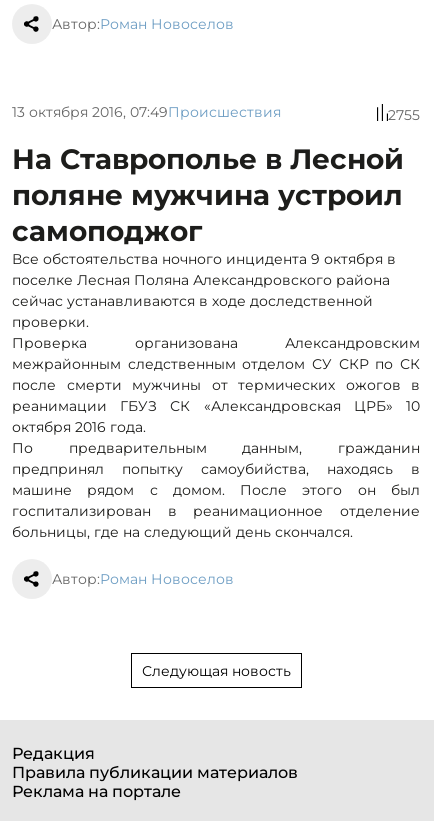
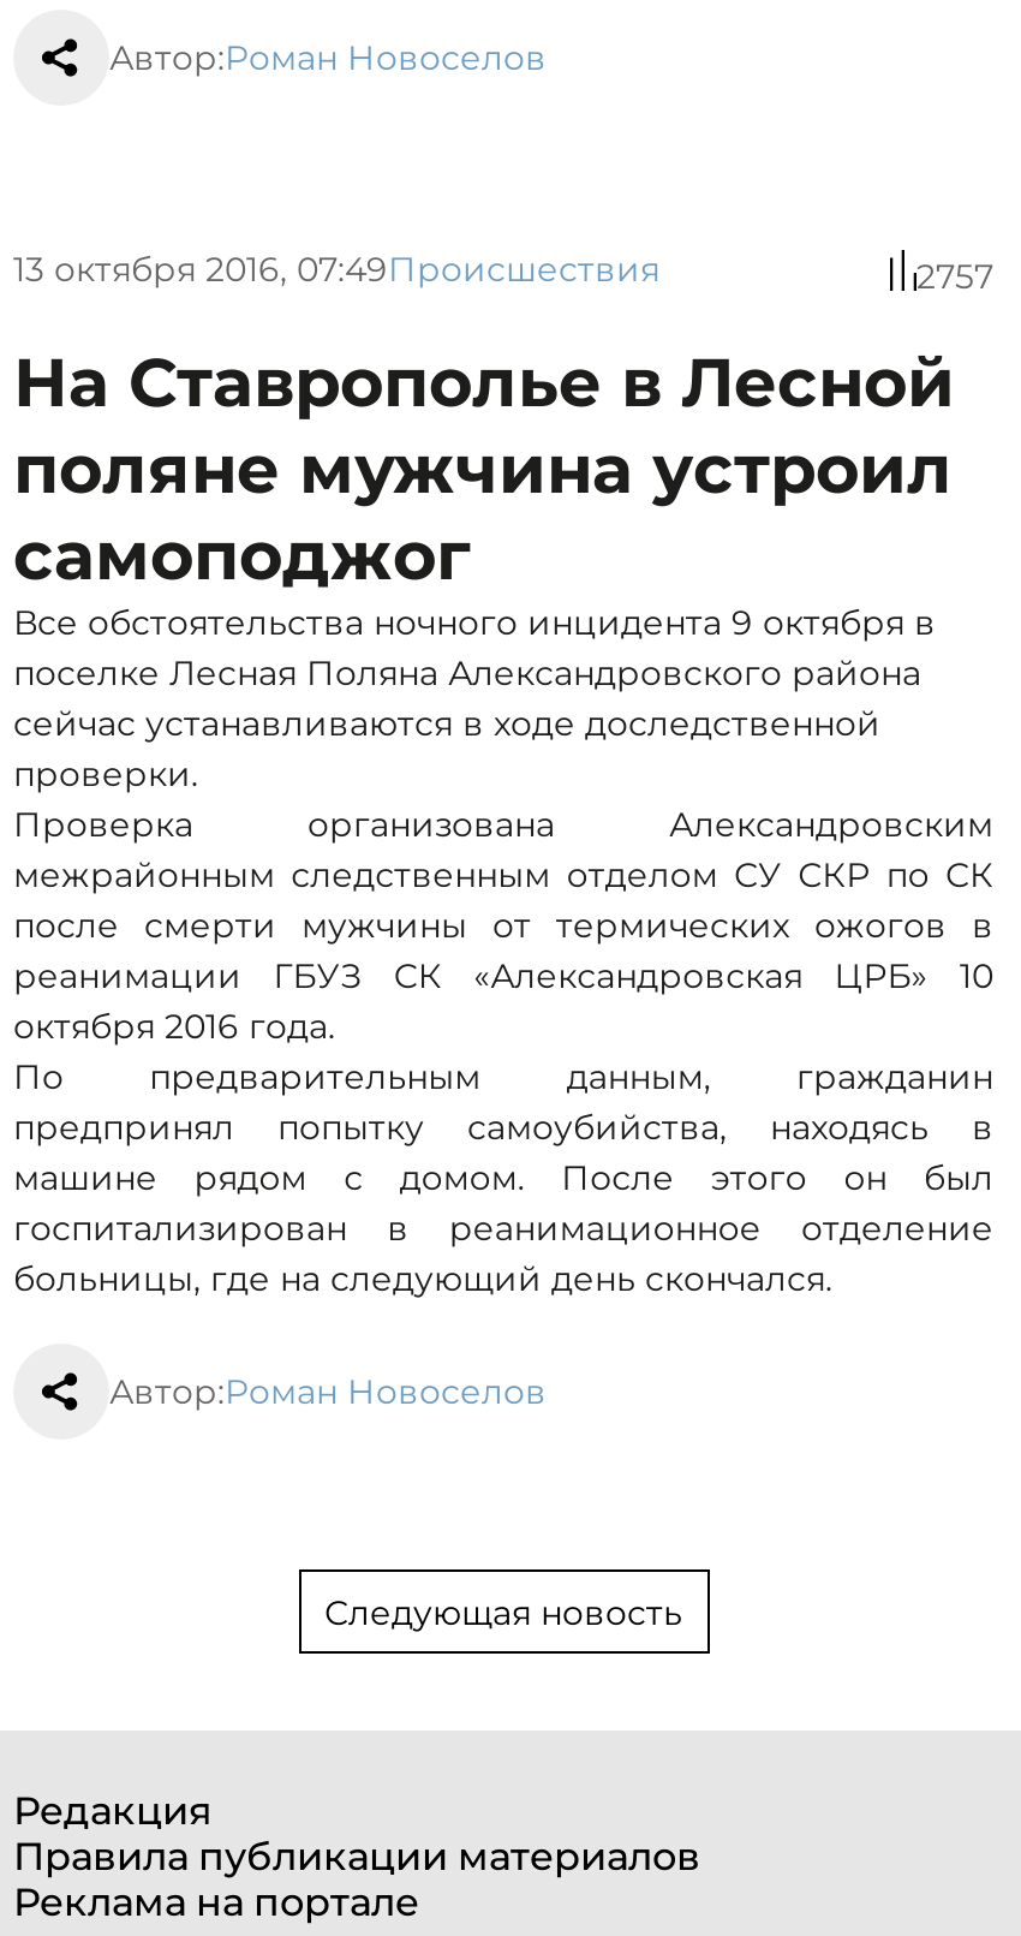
[388,106,420,124] 2755 -> [916,254,993,297] 2757

